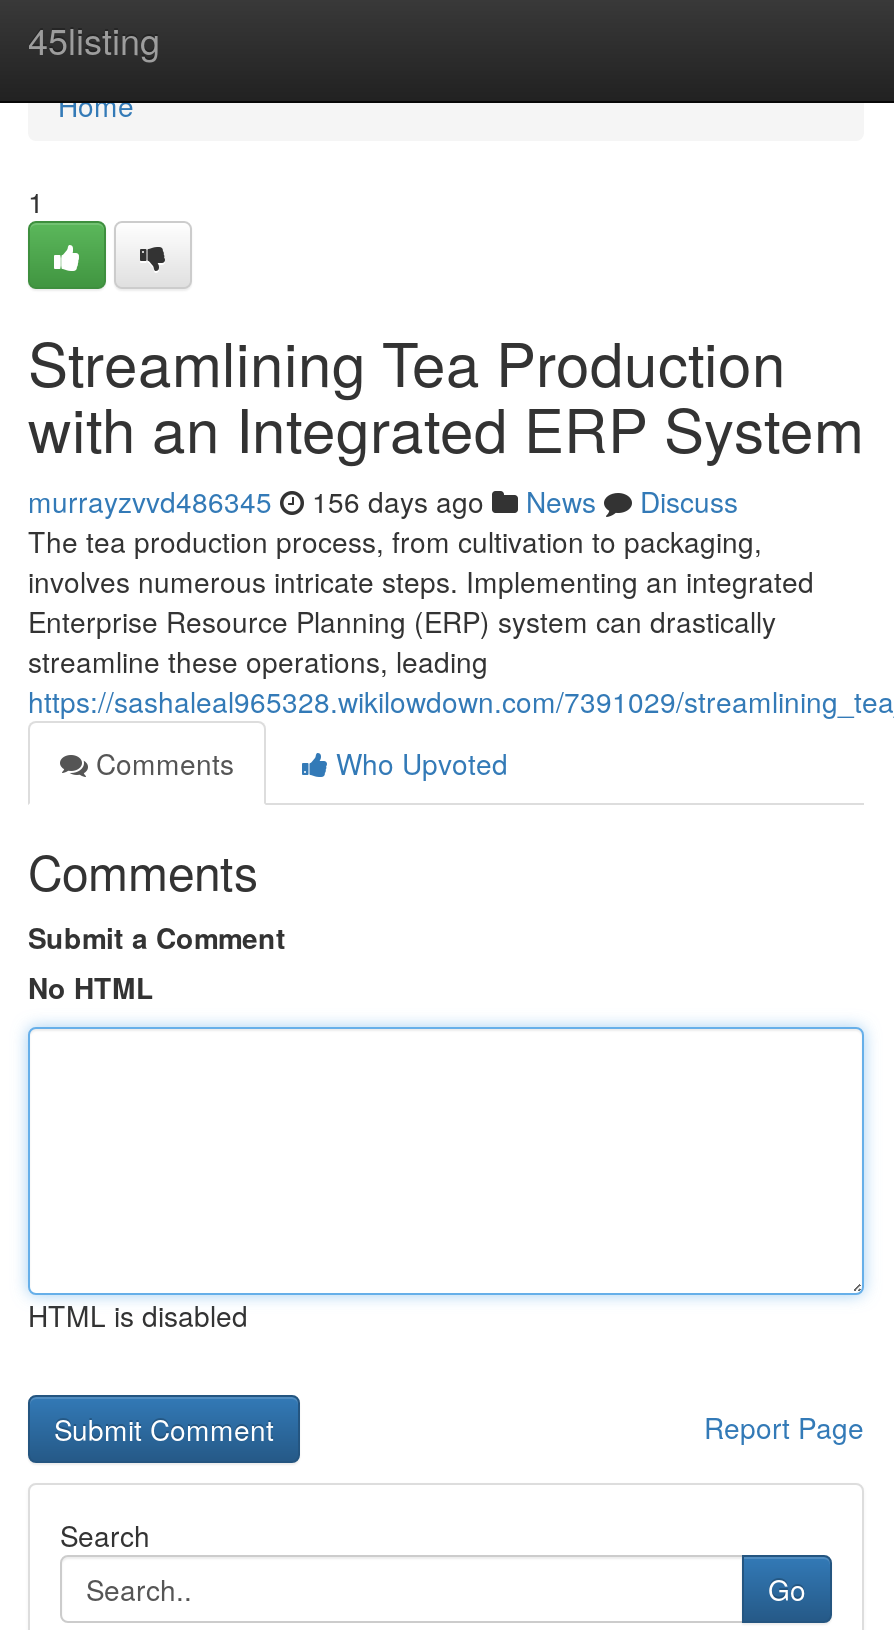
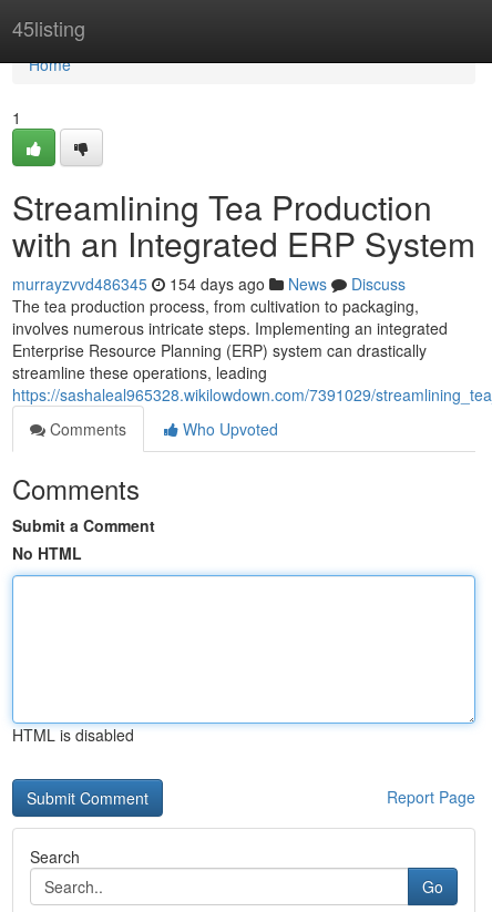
[28,481,738,521] murrayzvvd486345 156 days ago News Discuss -> [12,273,406,295] murrayzvvd486345 154 days ago News Discuss

